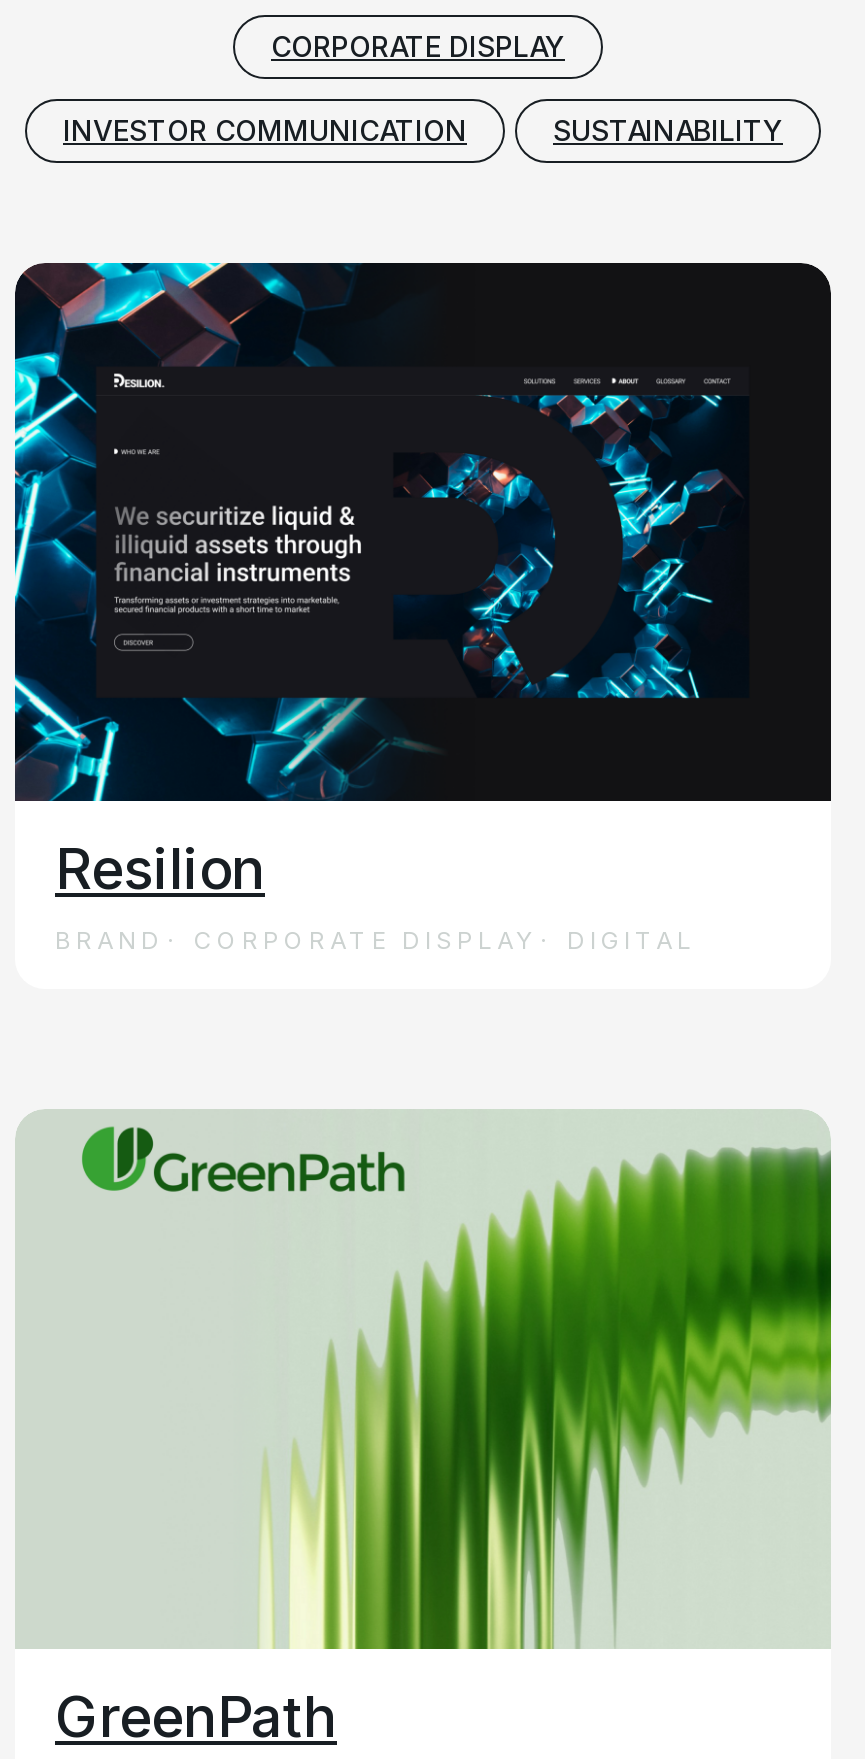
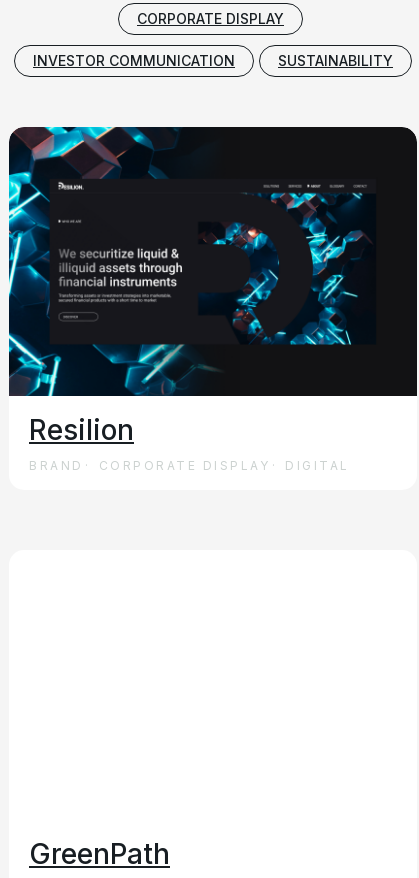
[15,1109,833,1651] [image] -> none

